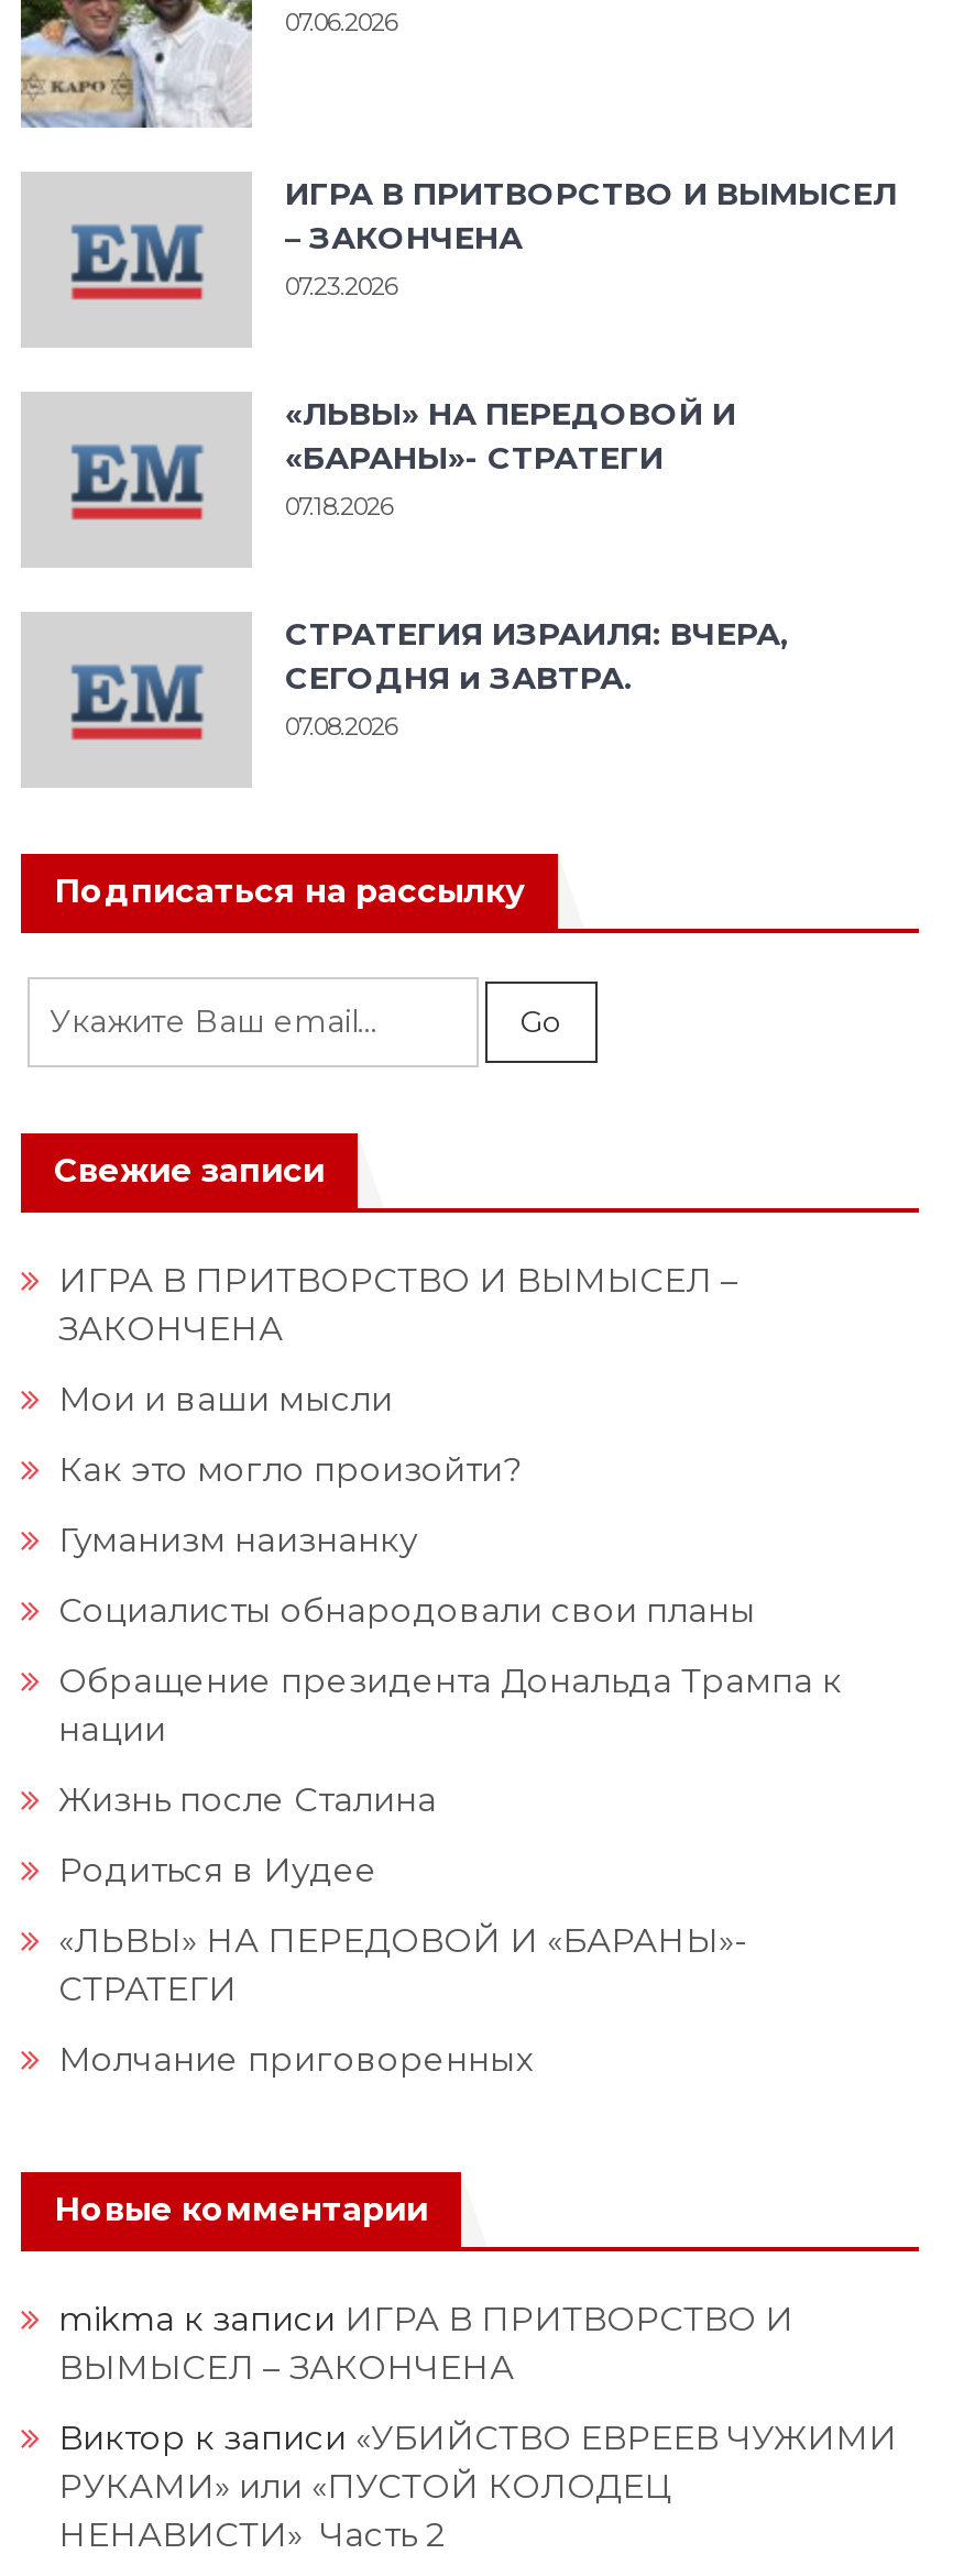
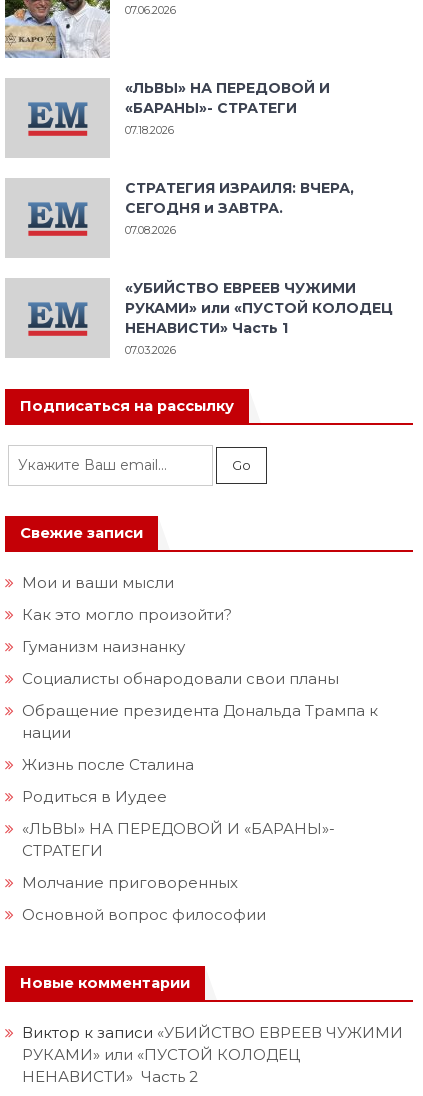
[285,175,897,303] ИГРА В ПРИТВОРСТВО И ВЫМЫСЕЛ | – ЗАКОНЧЕНА | 07.23.2026 -> none
moved [285,395,789,743] -> [125,79,354,237]: «ЛЬВЫ» НА ПЕРЕДОВОЙ И | «БАРАНЫ»- СТРАТЕГИ | 07.18.2026 | СТРАТЕГИЯ ИЗРАИЛЯ: ВЧЕРА, | СЕГОДНЯ и ЗАВТРА. | 07.08.2026
none -> [125,279,393,357] «УБИЙСТВО ЕВРЕЕВ ЧУЖИМИ | РУКАМИ» или «ПУСТОЙ КОЛОДЕЦ | НЕНАВИСТИ» Часть 1 | 07.03.2026
[58,1260,738,1350] ИГРА В ПРИТВОРСТВО И ВЫМЫСЕЛ – | ЗАКОНЧЕНА -> none
none -> [22,905,266,924] Основной вопрос философии
[58,2299,793,2389] mikma к записи ИГРА В ПРИТВОРСТВО И | ВЫМЫСЕЛ – ЗАКОНЧЕНА -> none

